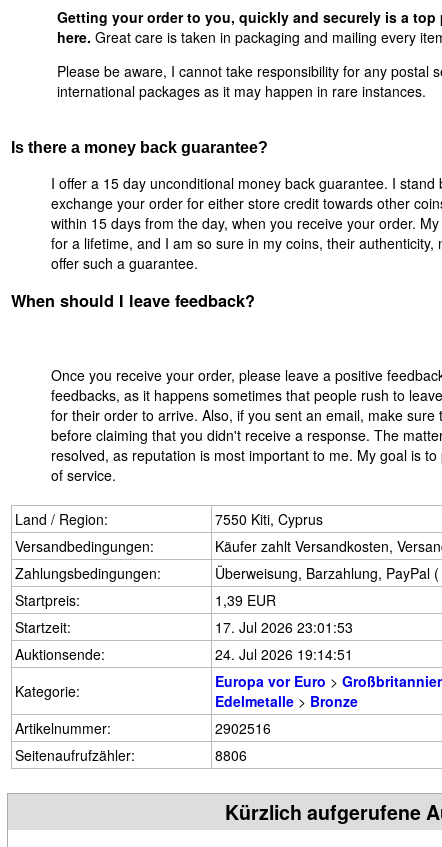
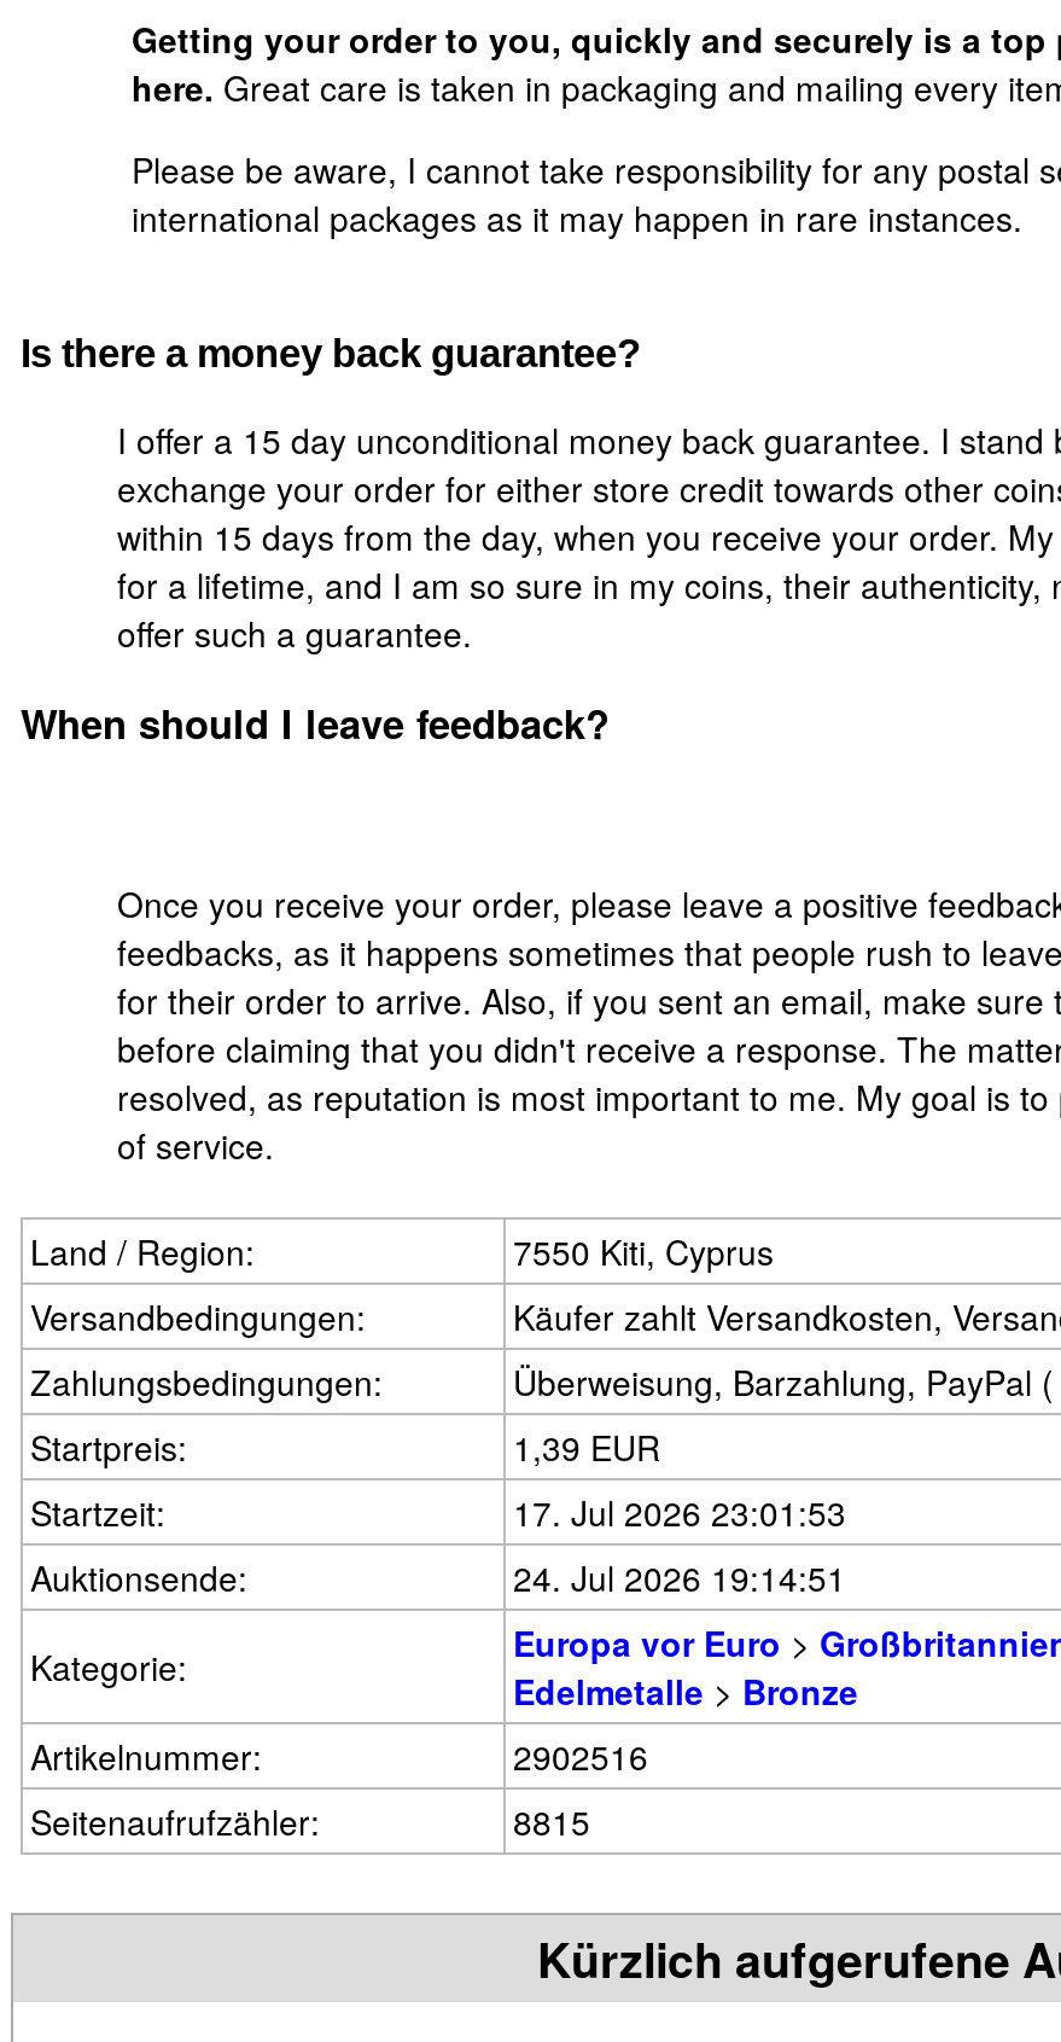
[215,745,247,765] 8806 -> [513,1797,590,1845] 8815

